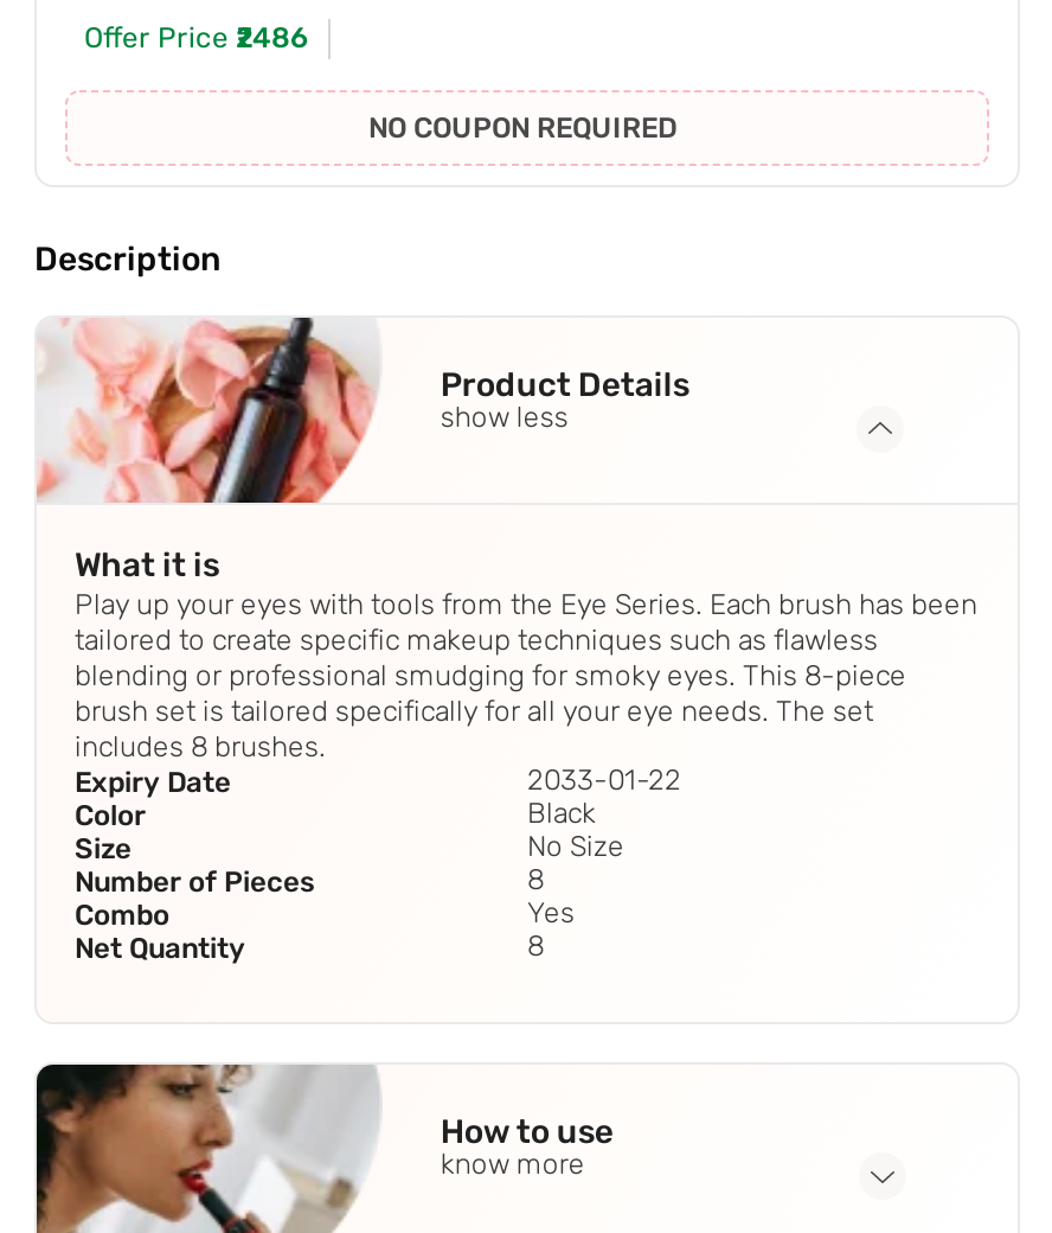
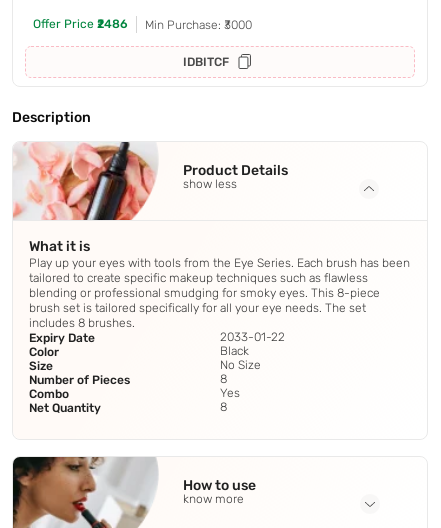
[368,112,676,145] NO COUPON REQUIRED -> [145,18,252,69] Min Purchase: ₹3000 | IDBITCF

